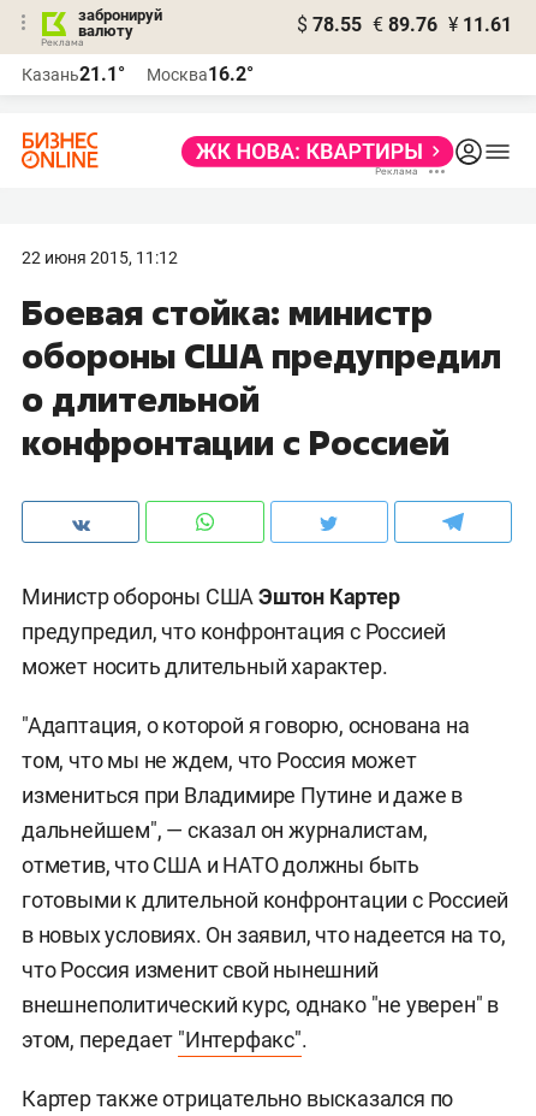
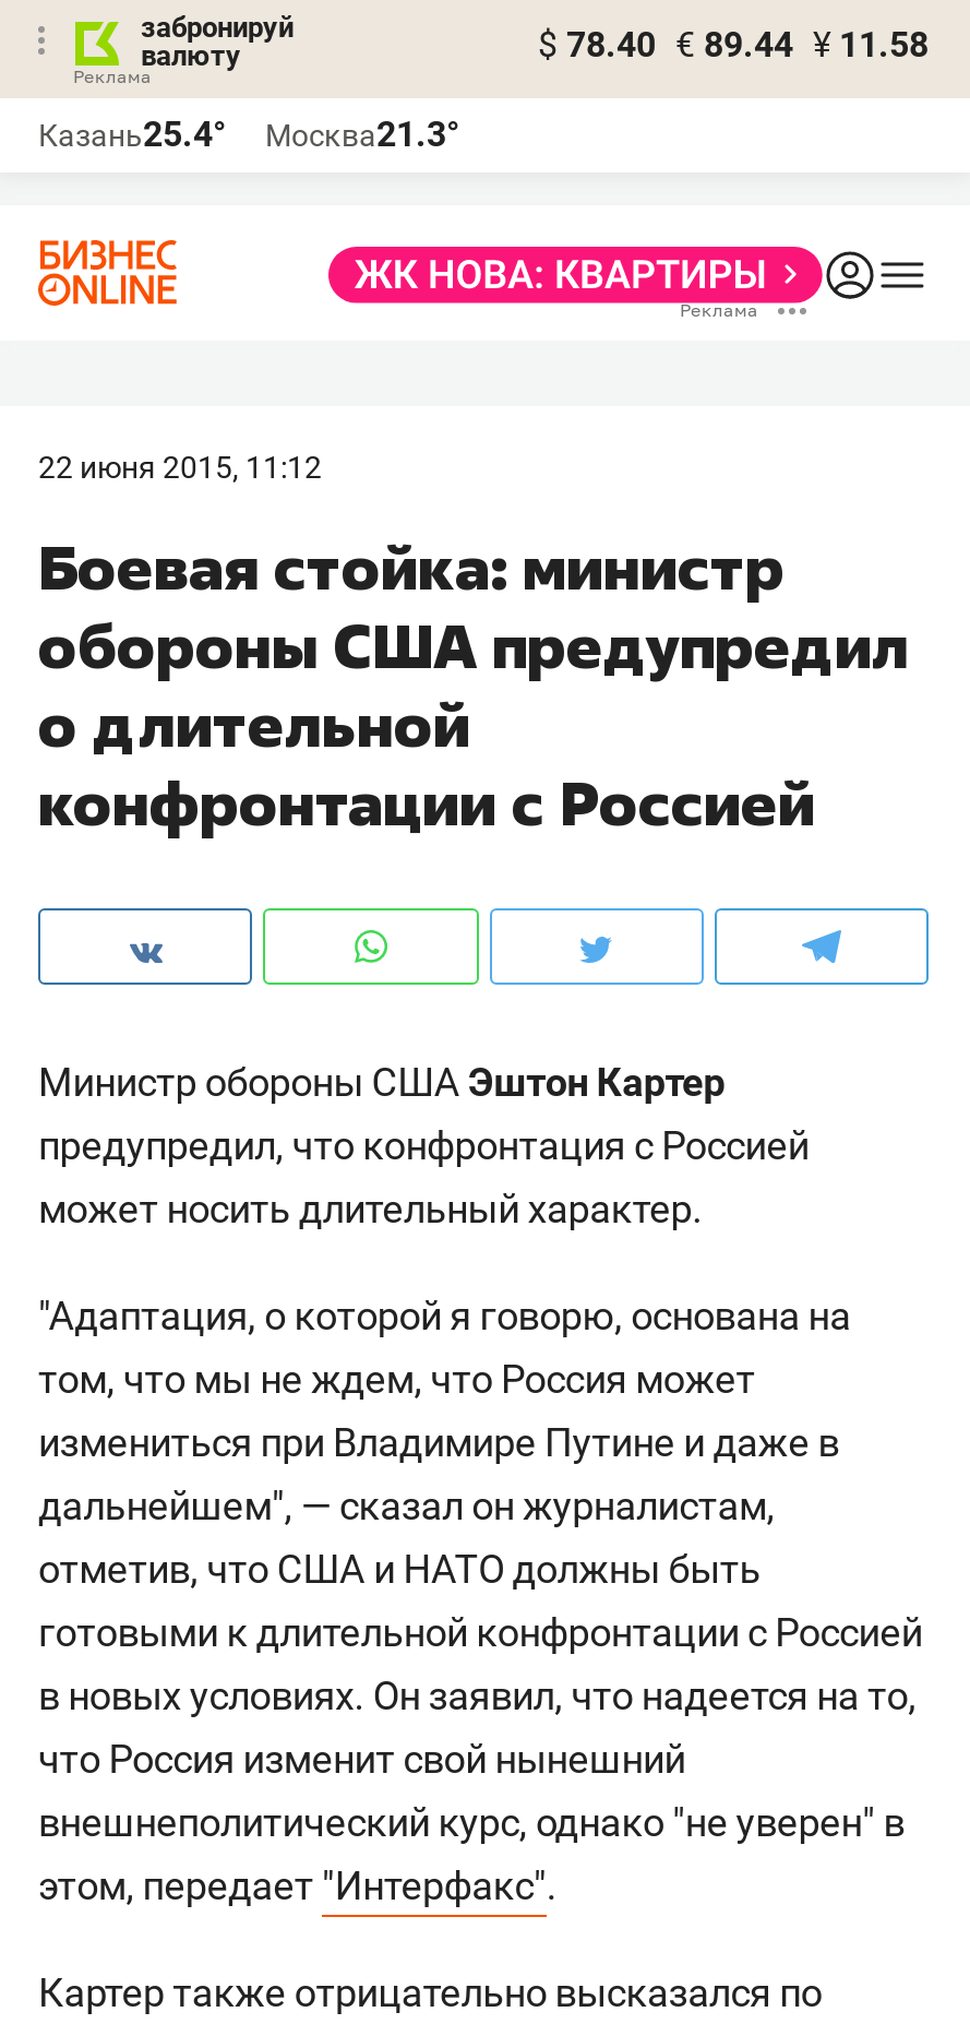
[297,13,512,36] $ 78.55 € 89.76 ¥ 11.61 -> [538,24,929,66] $ 78.40 € 89.44 ¥ 11.58
[22,63,125,85] Казань21.1° -> [38,114,226,155] Казань25.4°
[147,63,254,85] Москва16.2° -> [265,114,459,155] Москва21.3°

